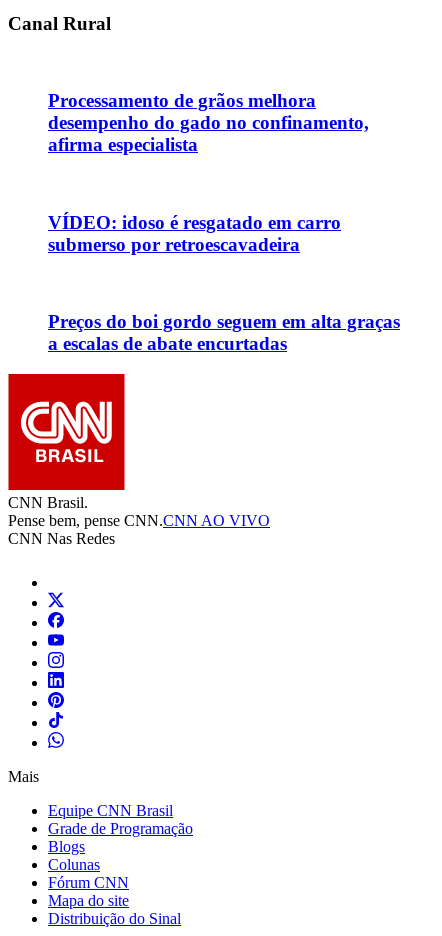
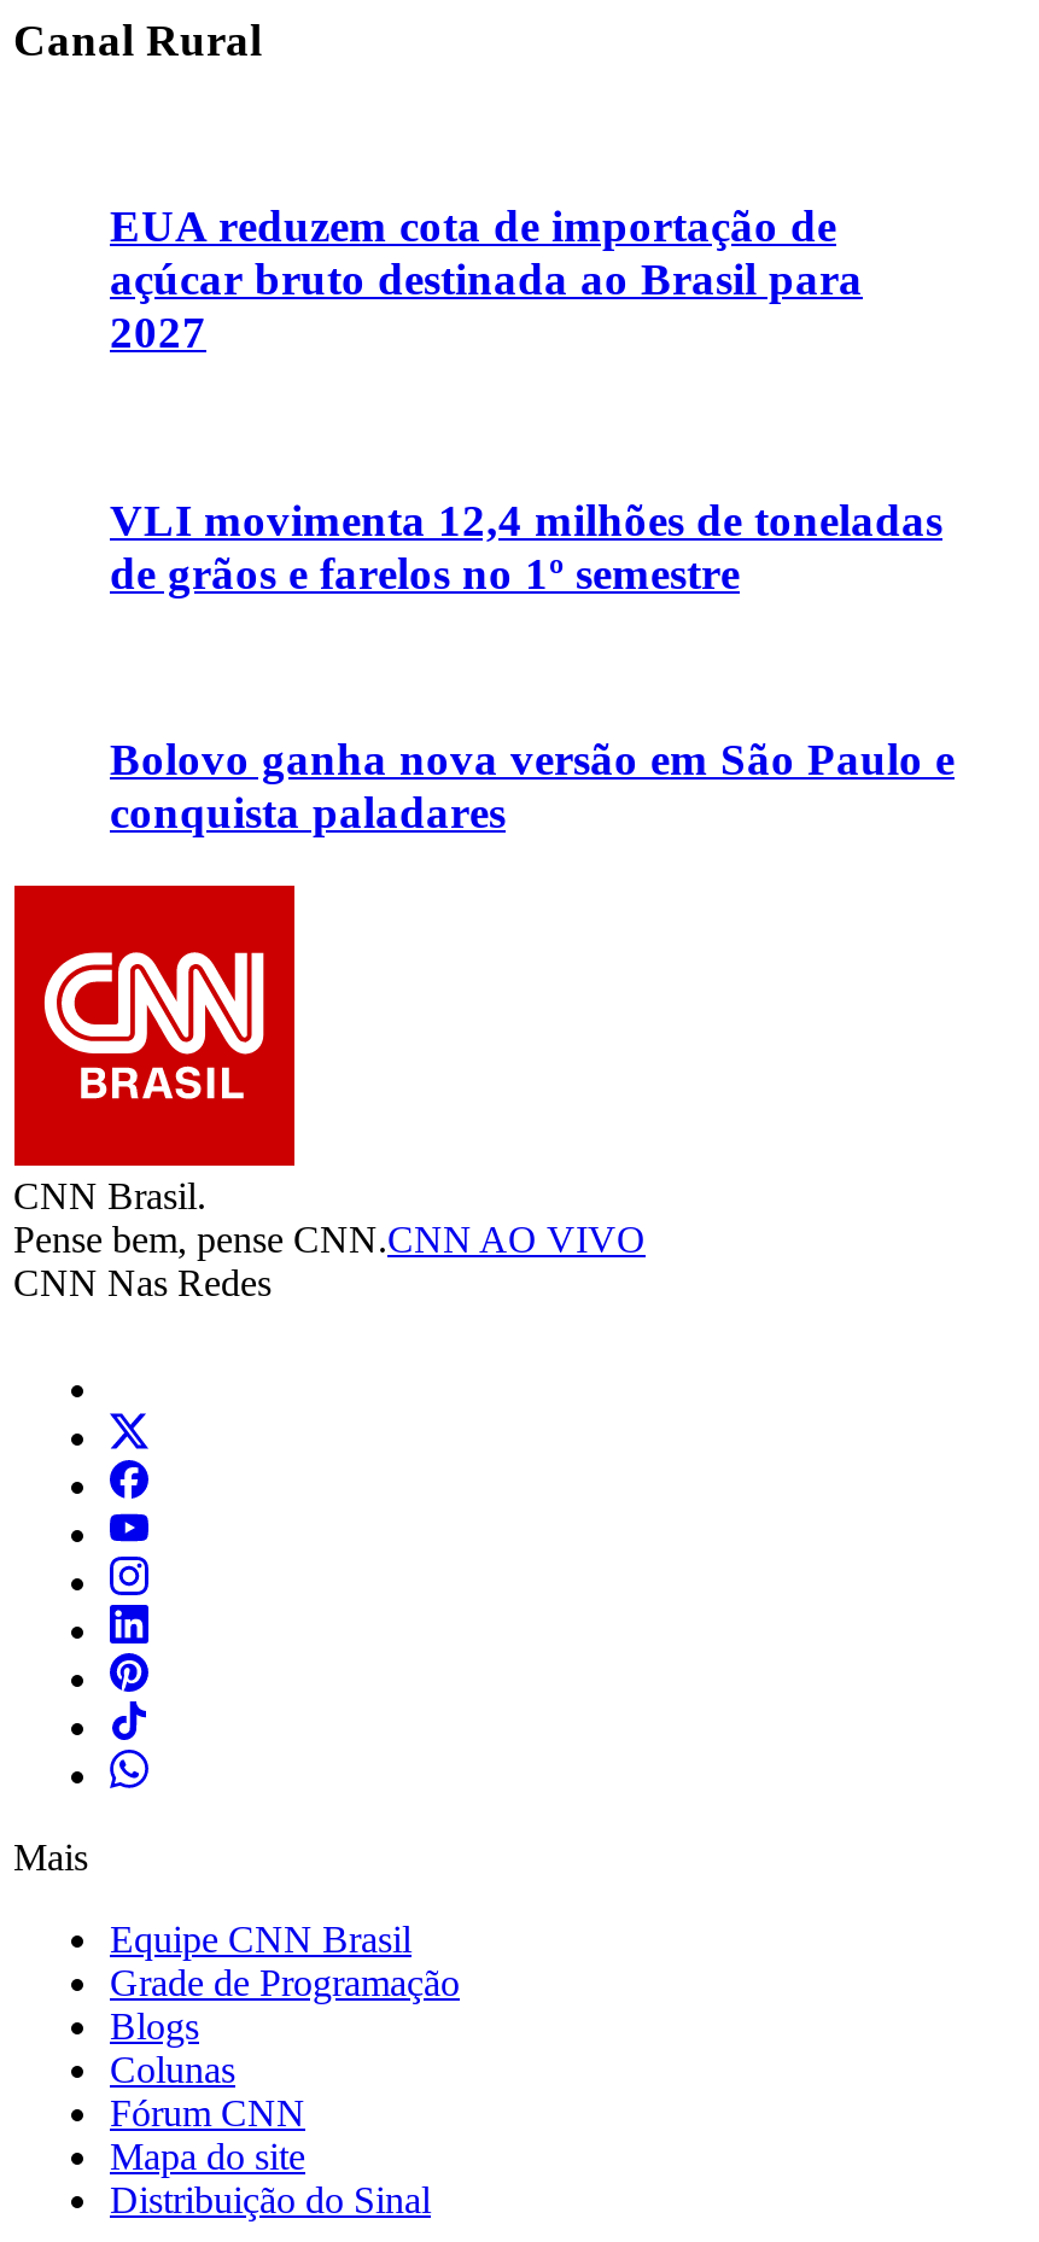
[48,90,369,155] Processamento de grãos melhora | desempenho do gado no confinamento, | afirma especialista -> [110,201,863,358] EUA reduzem cota de importação de | açúcar bruto destinada ao Brasil para | 2027
[48,212,341,255] VÍDEO: idoso é resgatado em carro | submerso por retroescavadeira -> [110,494,942,598] VLI movimenta 12,4 milhões de toneladas | de grãos e farelos no 1º semestre
[48,311,400,354] Preços do boi gordo seguem em alta graças | a escalas de abate encurtadas -> [110,734,955,838] Bolovo ganha nova versão em São Paulo e | conquista paladares

